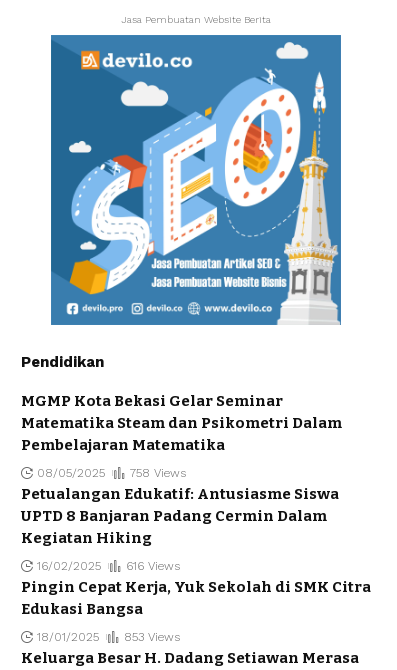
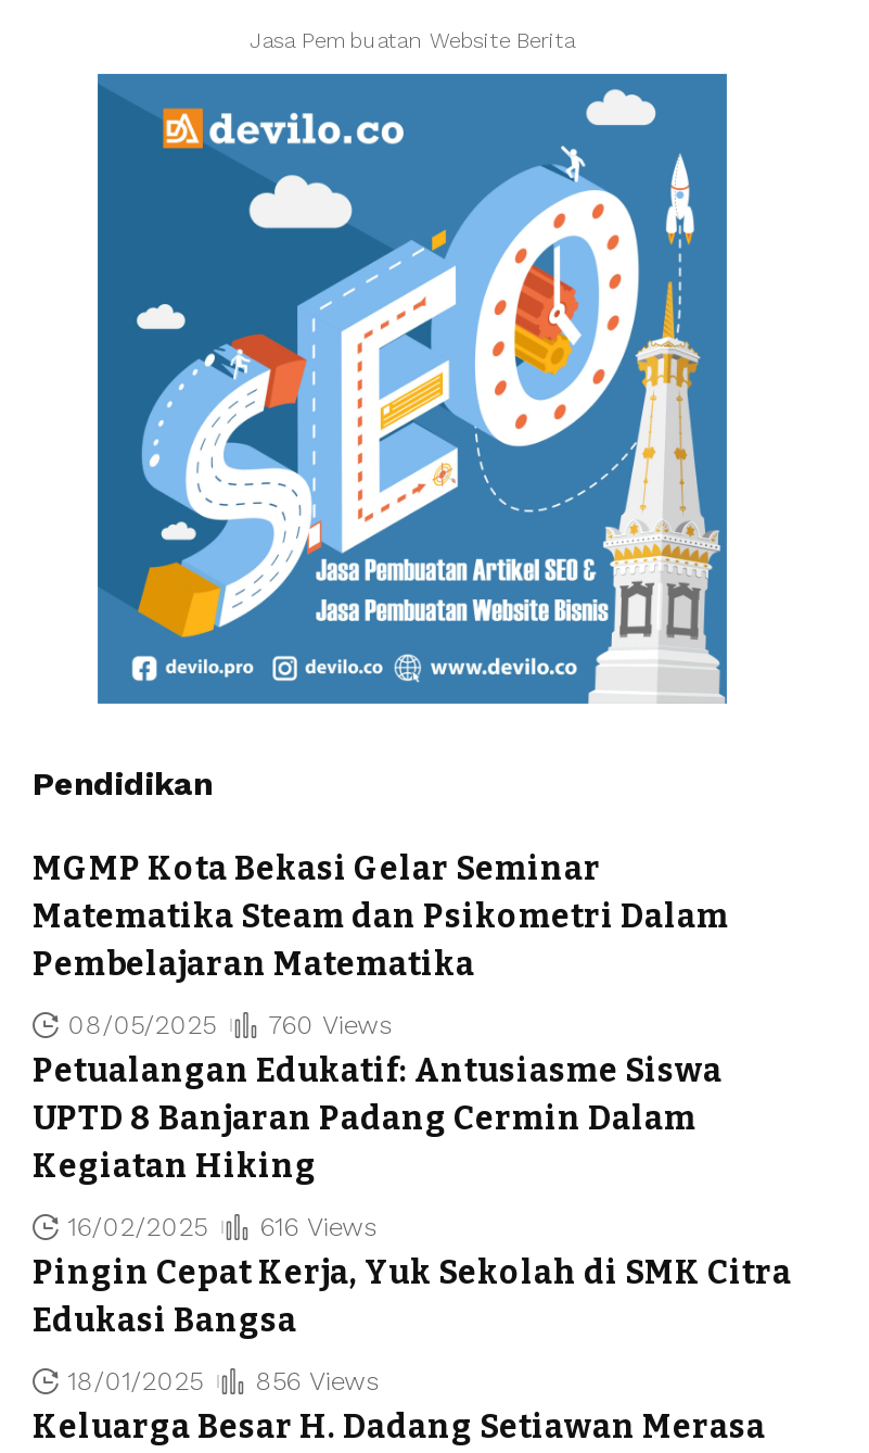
[37,466,186,480] 08/05/2025 758 Views -> [68,1011,392,1041] 08/05/2025 760 Views
[37,630,180,644] 18/01/2025 853 Views -> [68,1367,379,1397] 18/01/2025 856 Views

